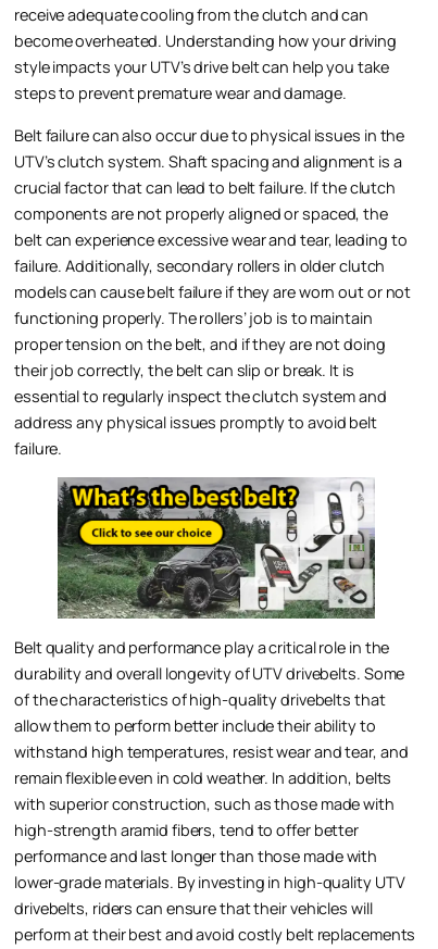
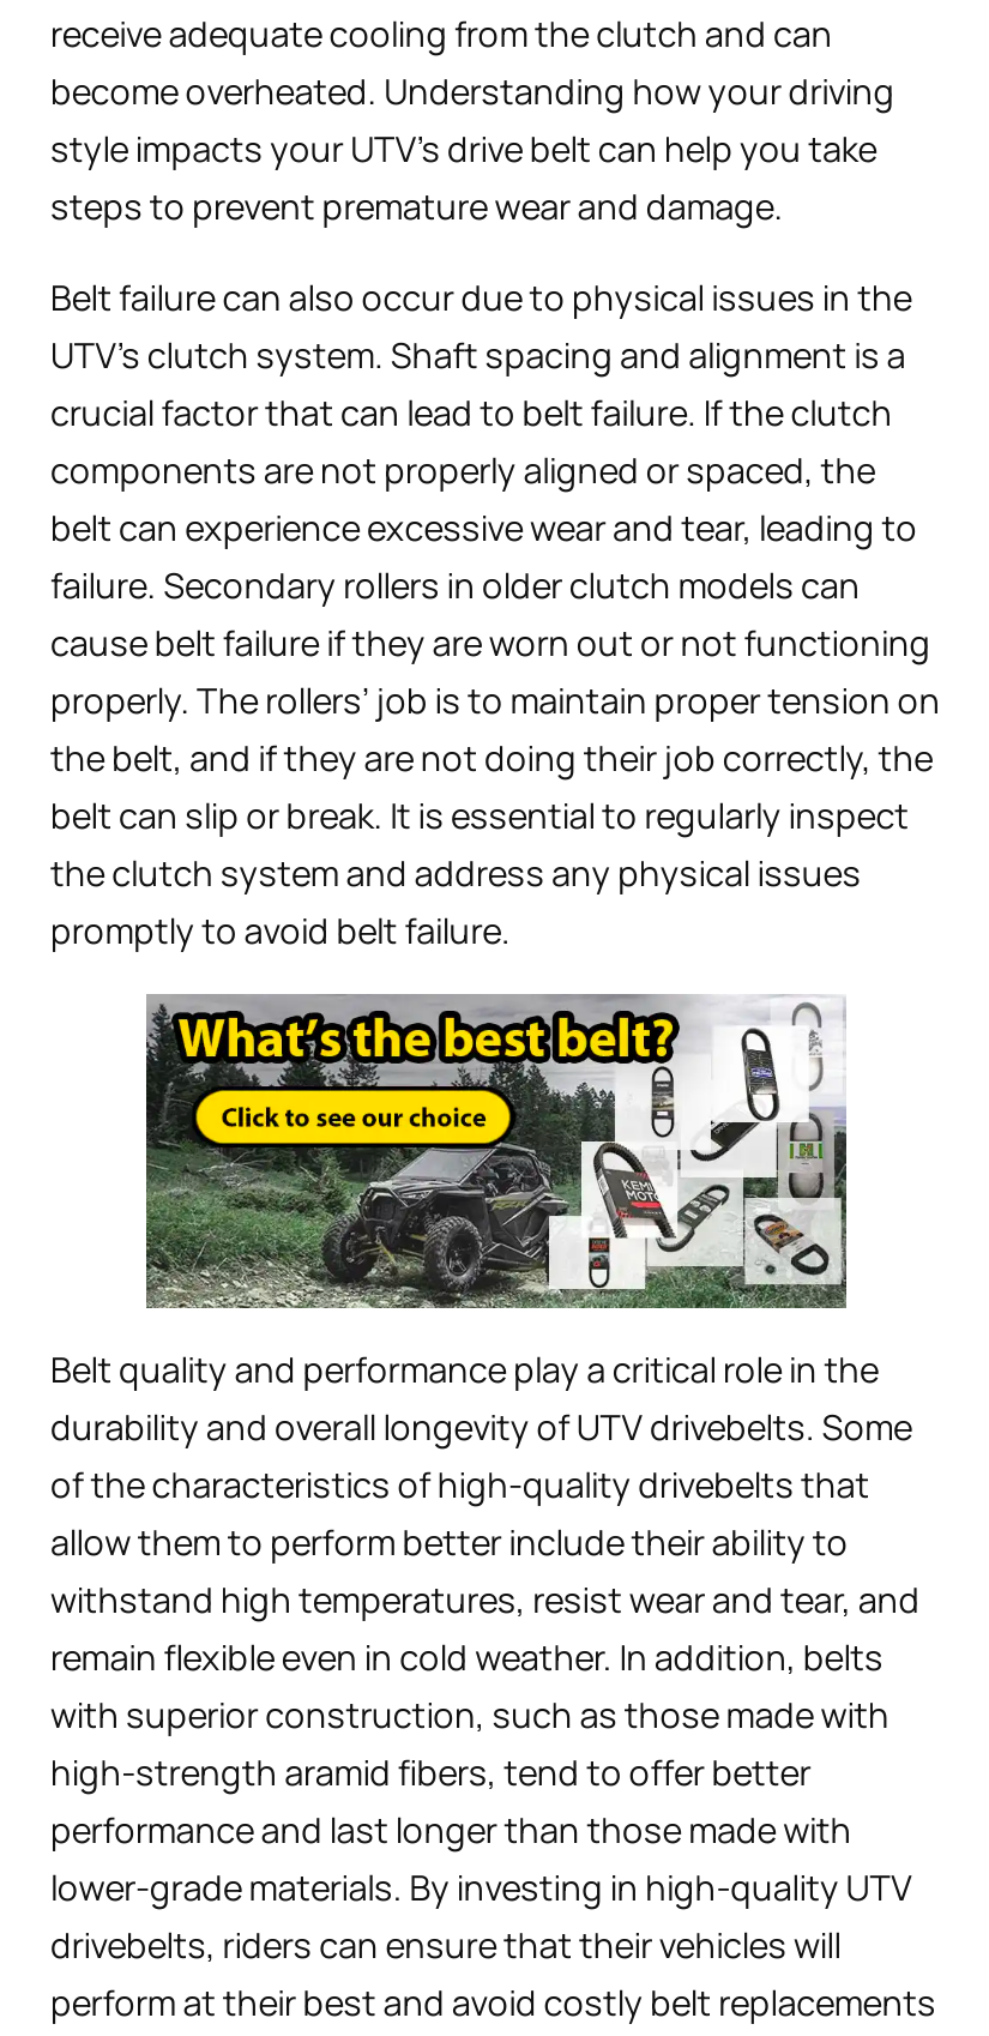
[14,255,411,458] failure. Additionally, secondary rollers in older clutch | models can cause belt failure if they are worn out or not | functioning properly. The rollers’ job is to maintain | proper tension on the belt, and if they are not doing | their job correctly, the belt can slip or break. It is | essential to regularly inspect the clutch system and | address any physical issues promptly to avoid belt | failure. -> [50,562,940,953] failure. Secondary rollers in older clutch models can | cause belt failure if they are worn out or not functioning | properly. The rollers’ job is to maintain proper tension on | the belt, and if they are not doing their job correctly, the | belt can slip or break. It is essential to regularly inspect | the clutch system and address any physical issues | promptly to avoid belt failure.

